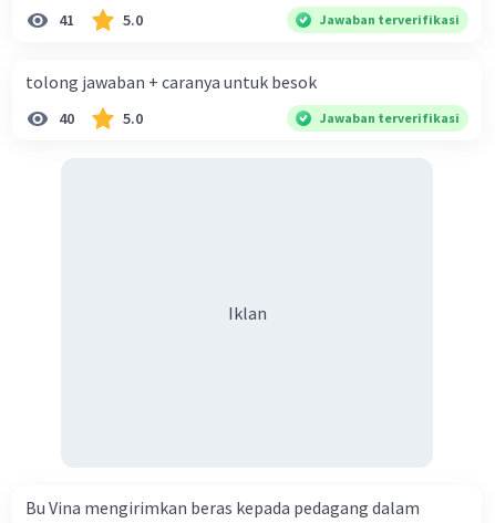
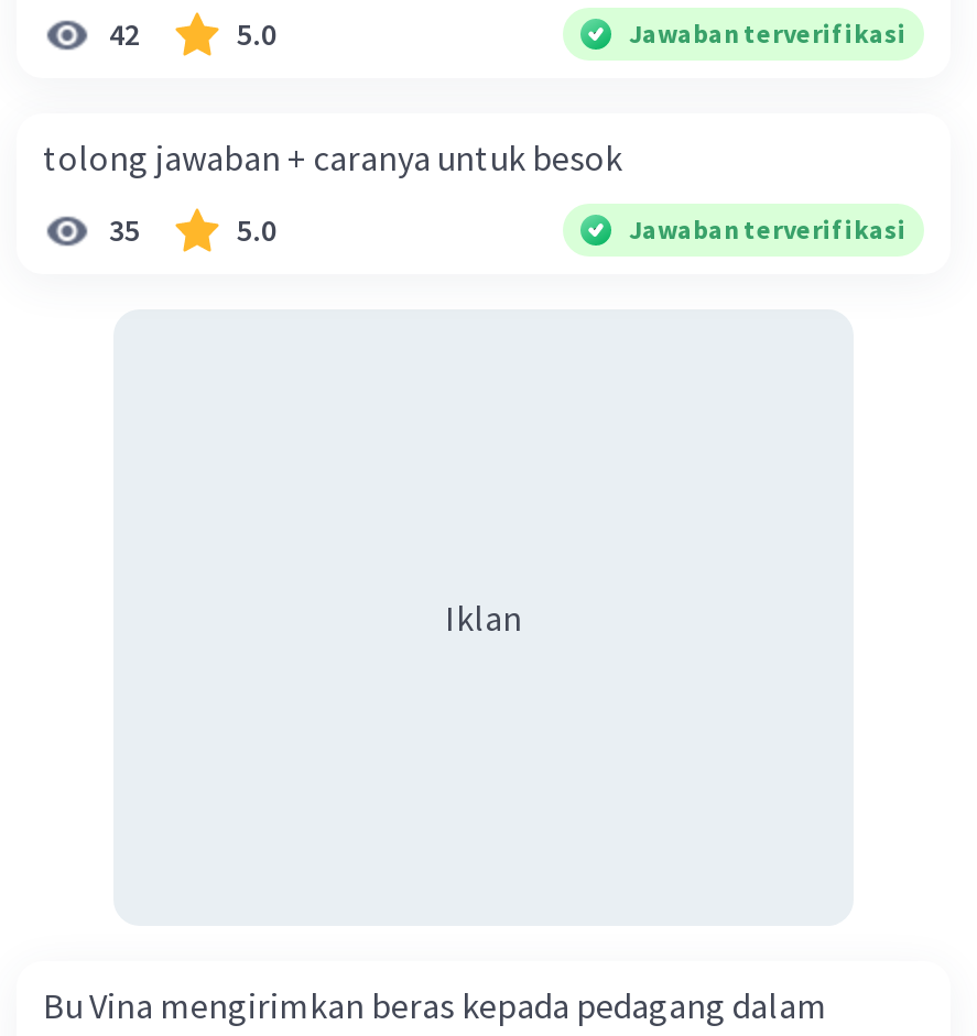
[59,10,74,30] 41 -> [109,15,140,54] 42
[59,109,74,128] 40 -> [109,211,140,250] 35

